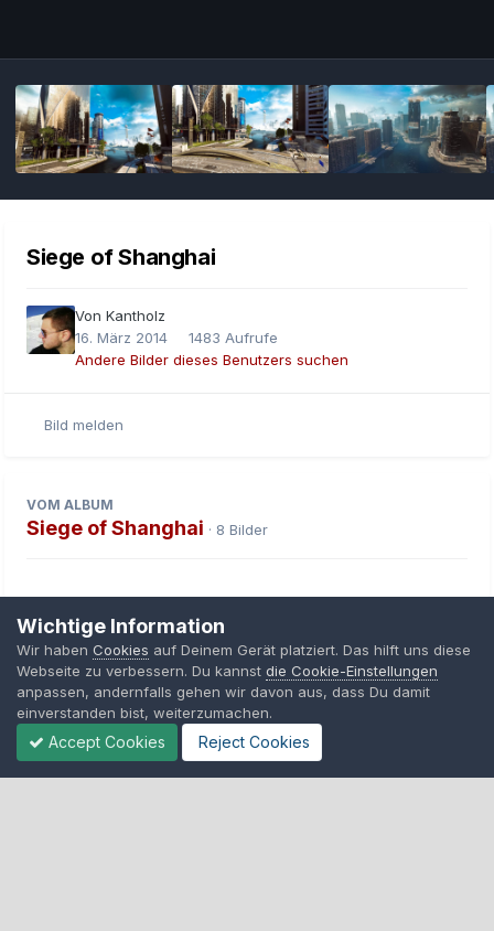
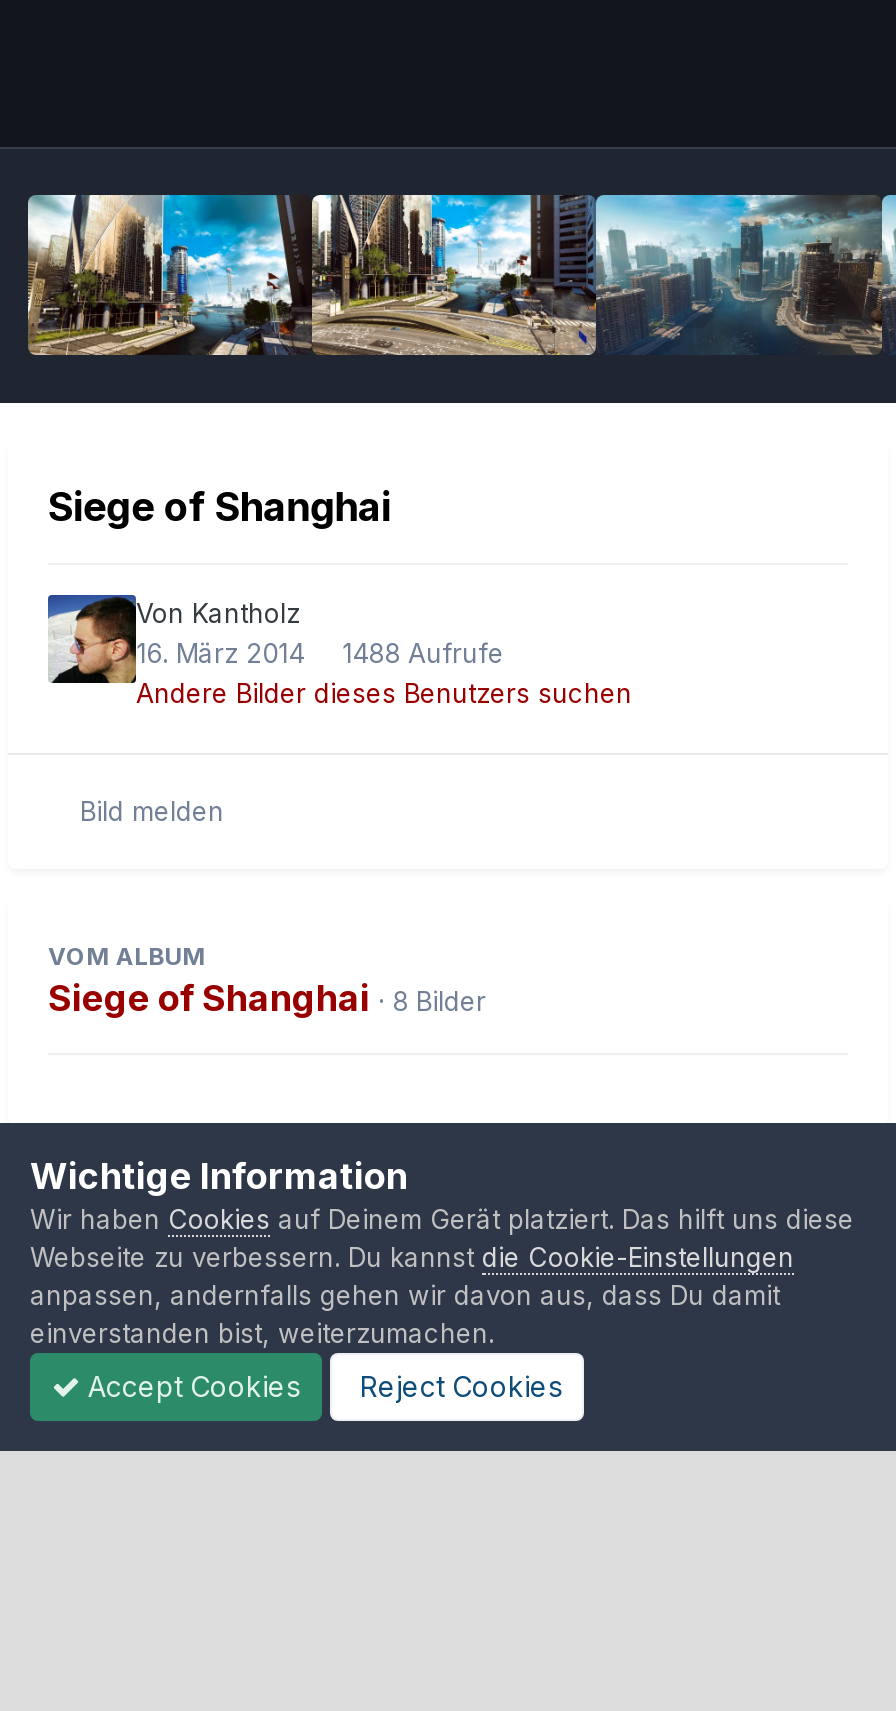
[189,328,278,346] 1483 Aufrufe -> [342,636,504,668] 1488 Aufrufe

